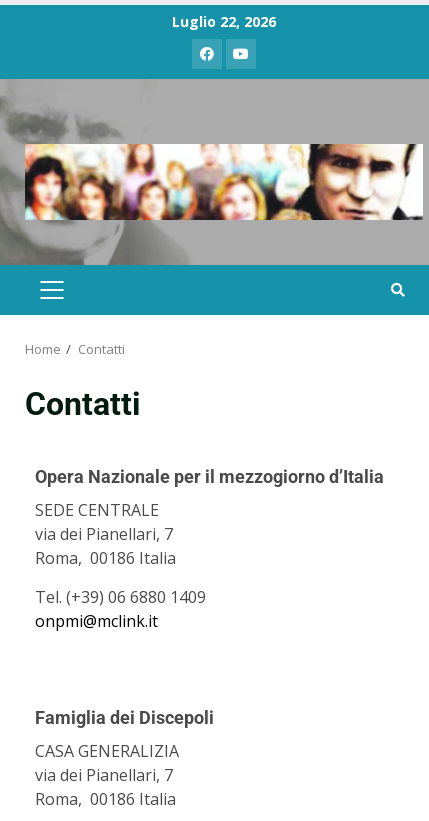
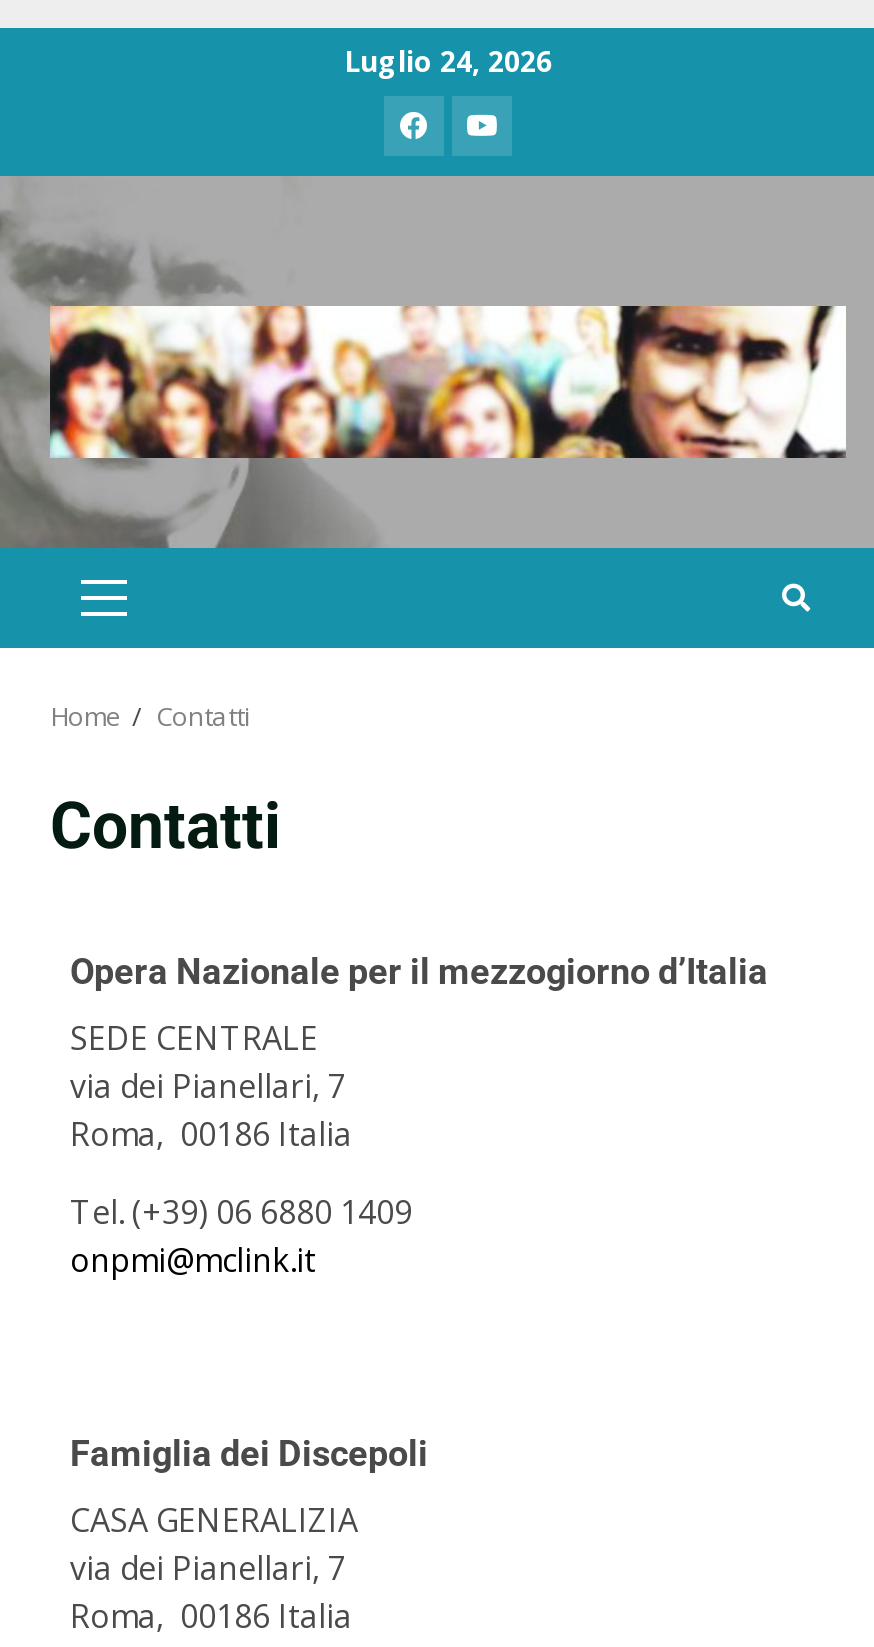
[172,12,276,31] Luglio 22, 2026 -> [344,42,552,80] Luglio 24, 2026

